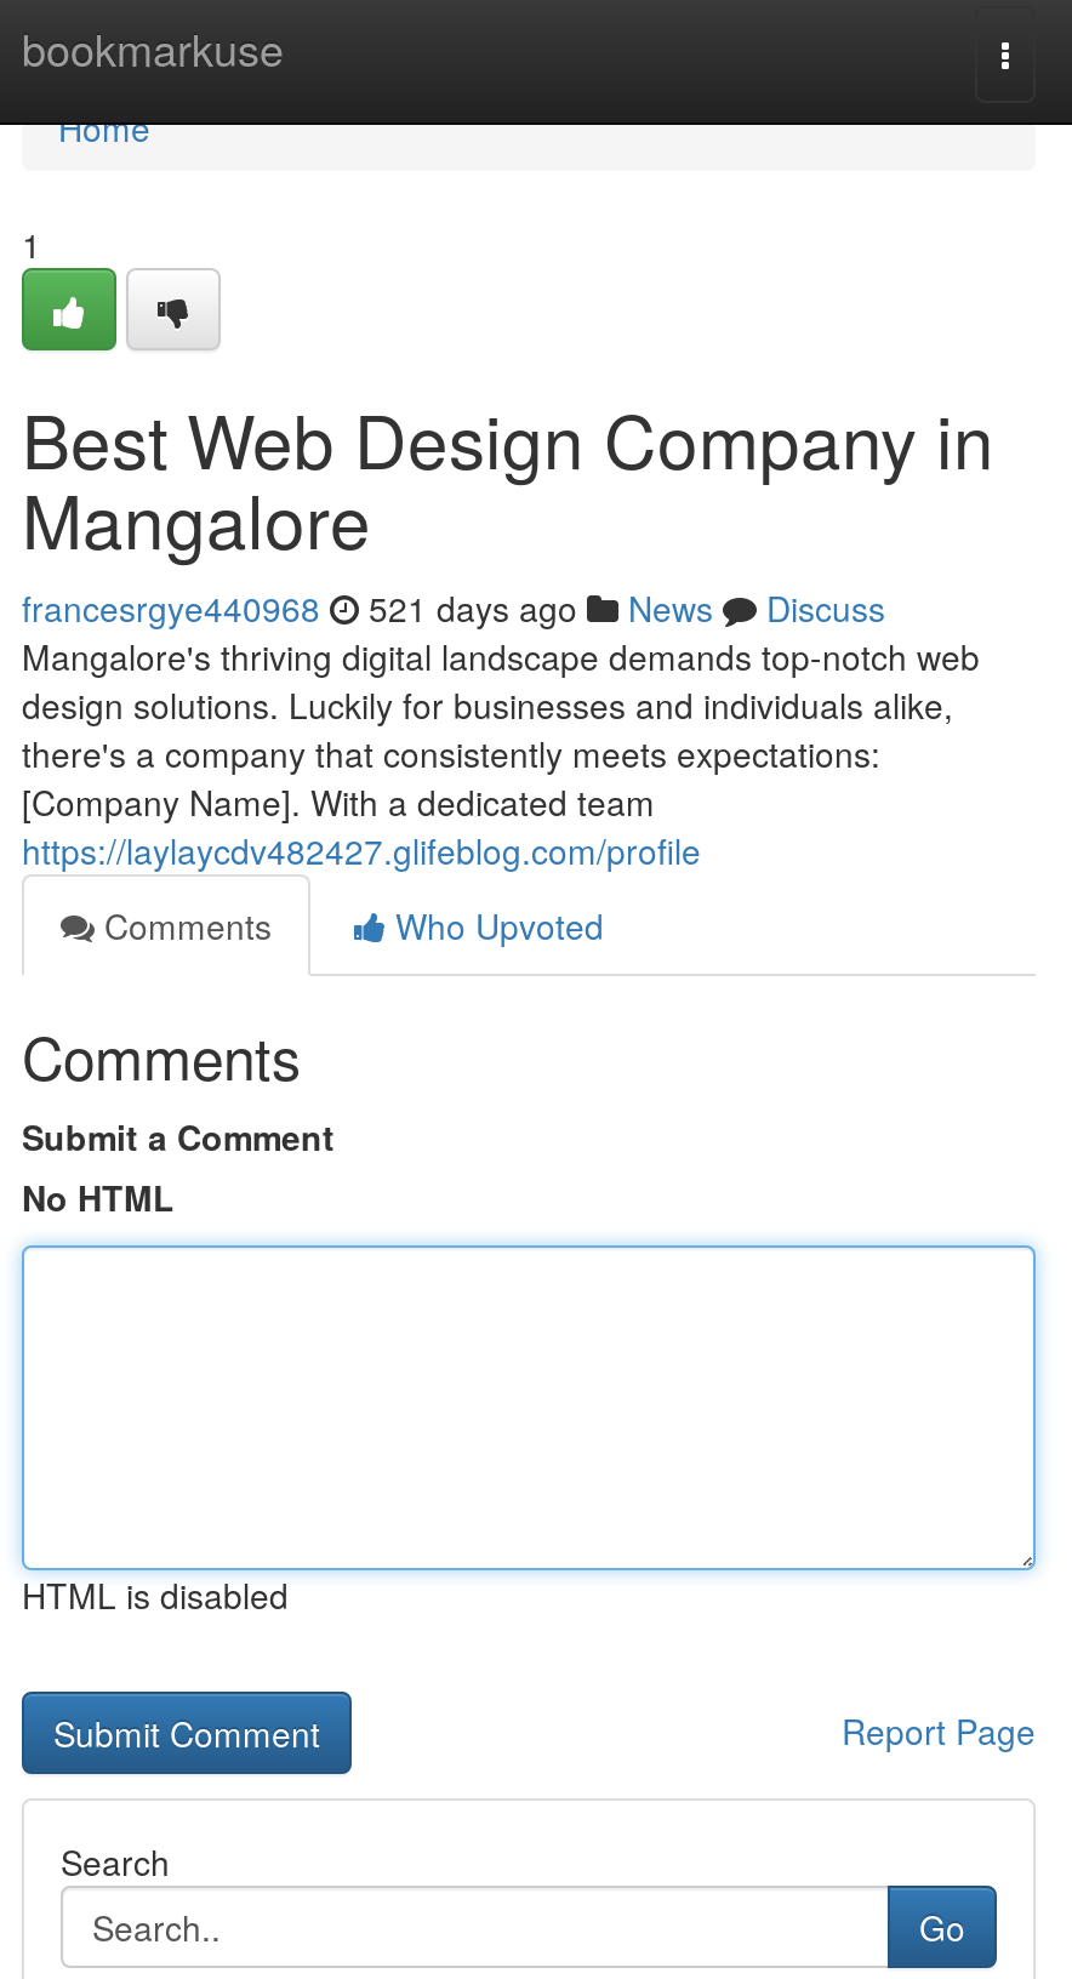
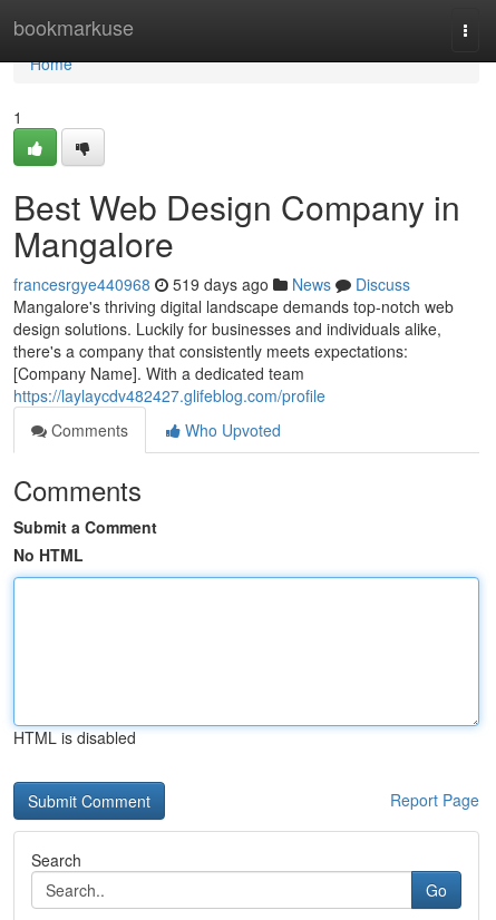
[22,583,885,632] francesrgye440968 521 days ago News Discuss -> [13,273,410,295] francesrgye440968 519 days ago News Discuss

